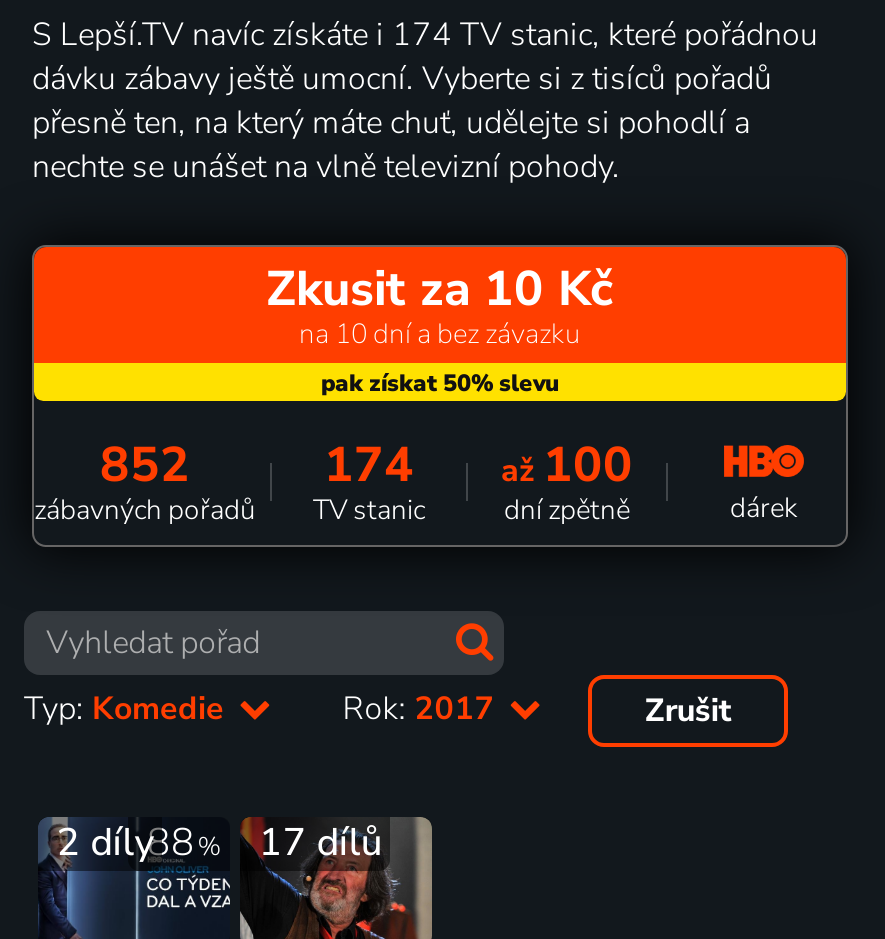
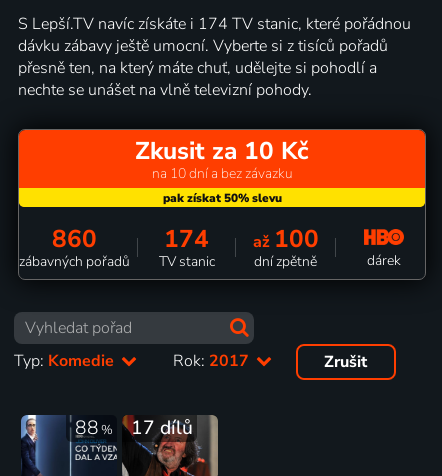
[100,430,633,498] 852 174 až 100 -> [52,221,318,255] 860 174 až 100
[56,817,154,869] 2 díly -> none

